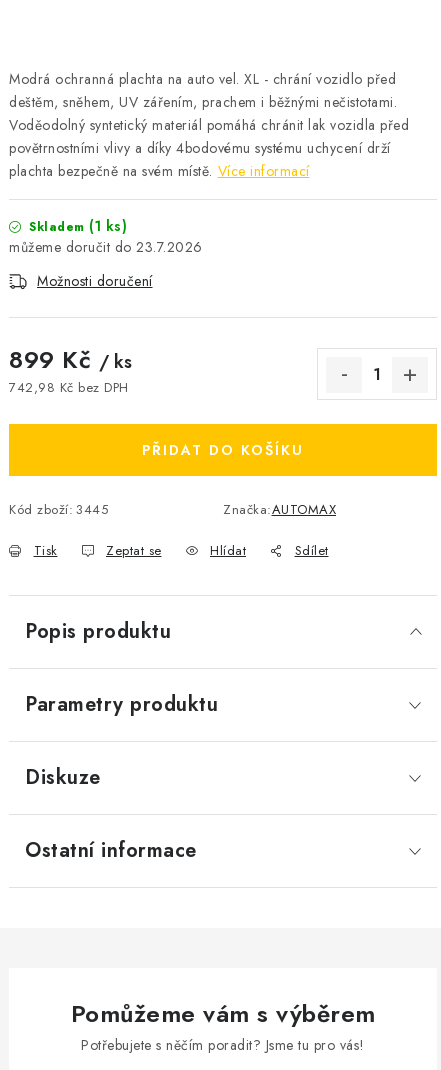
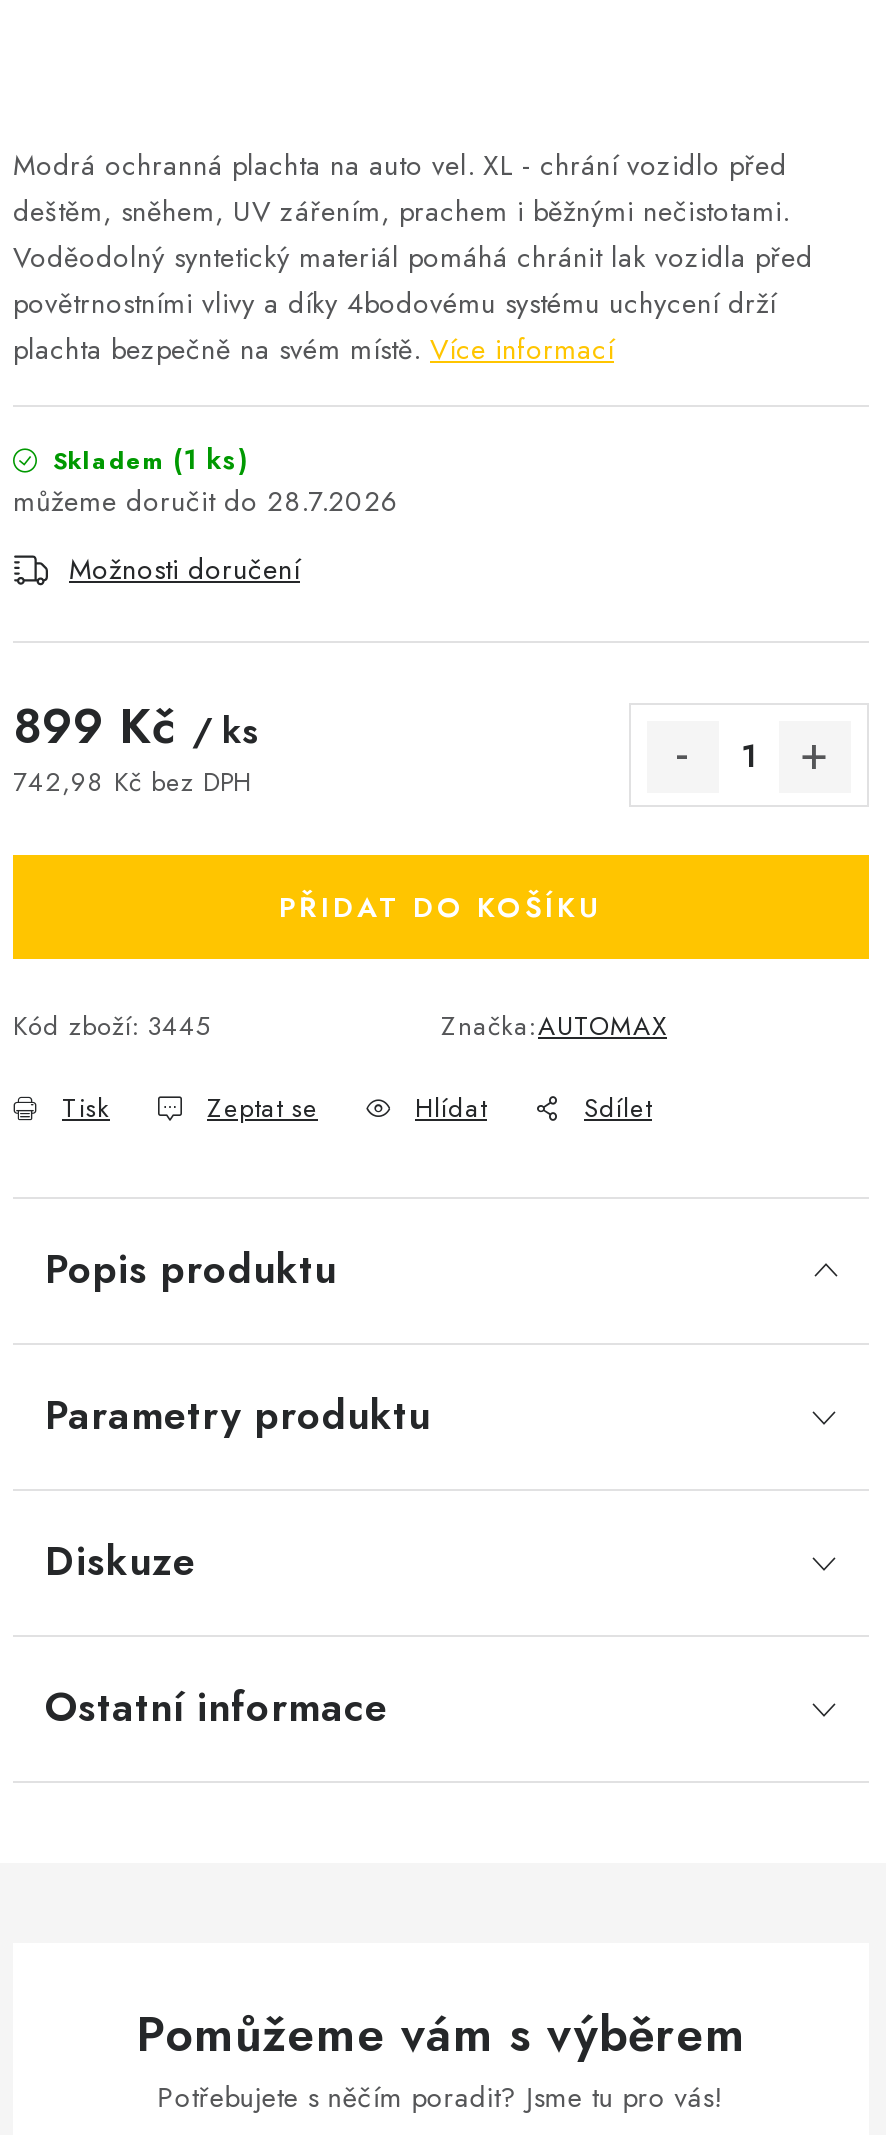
[136,237,202,257] 23.7.2026 -> [267,481,400,521] 28.7.2026

